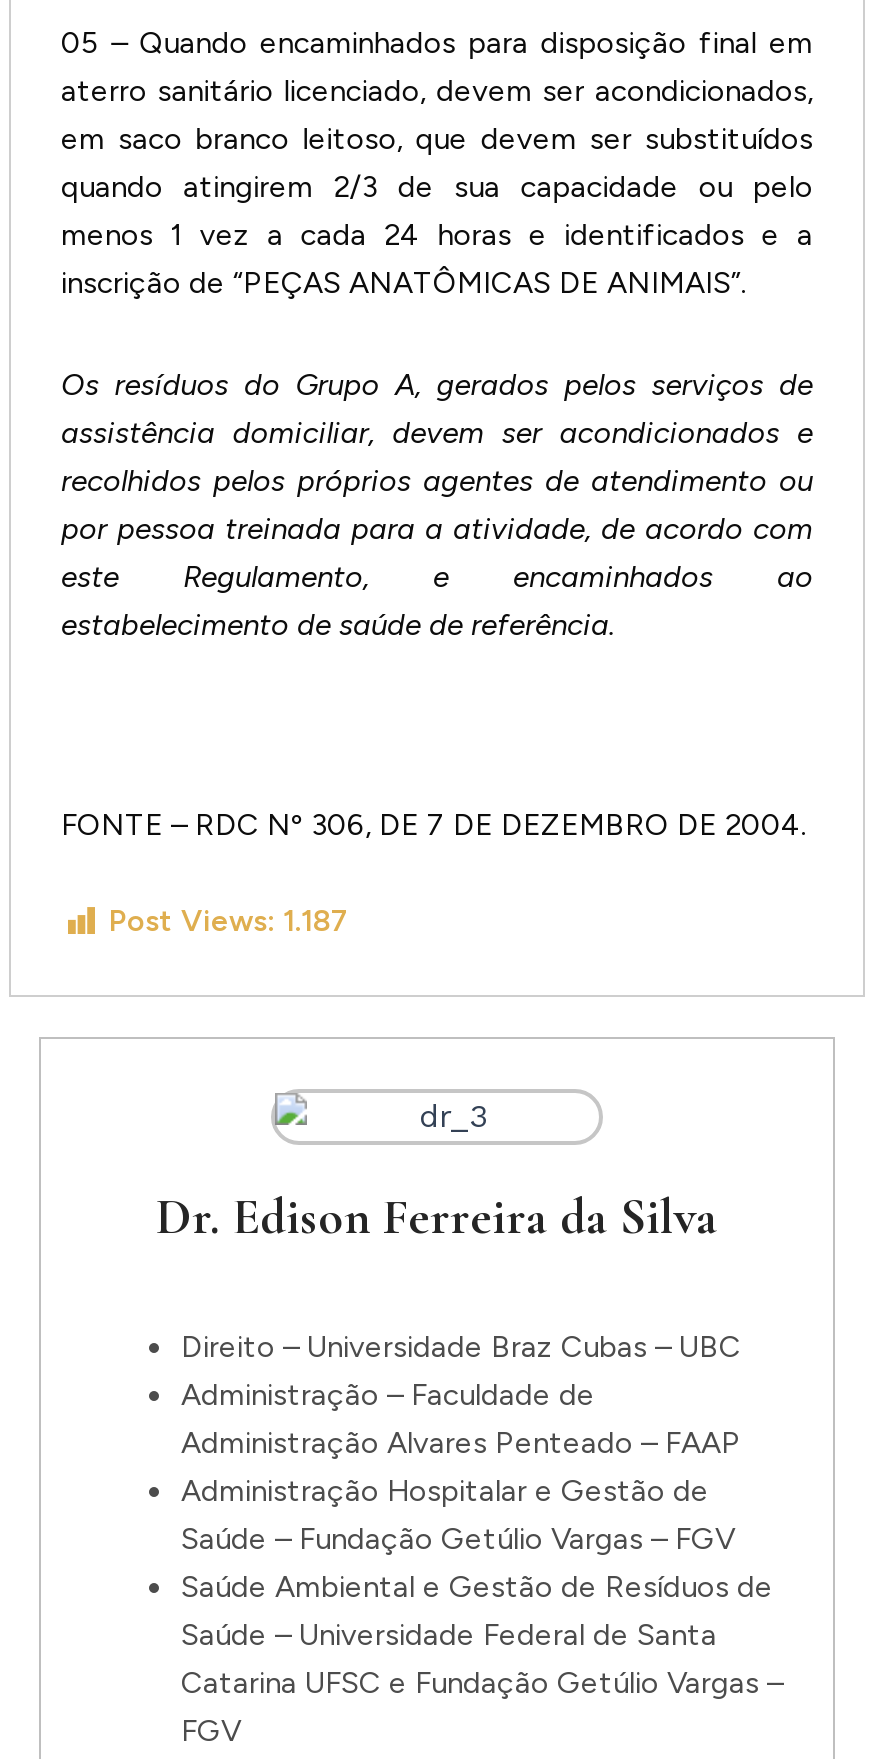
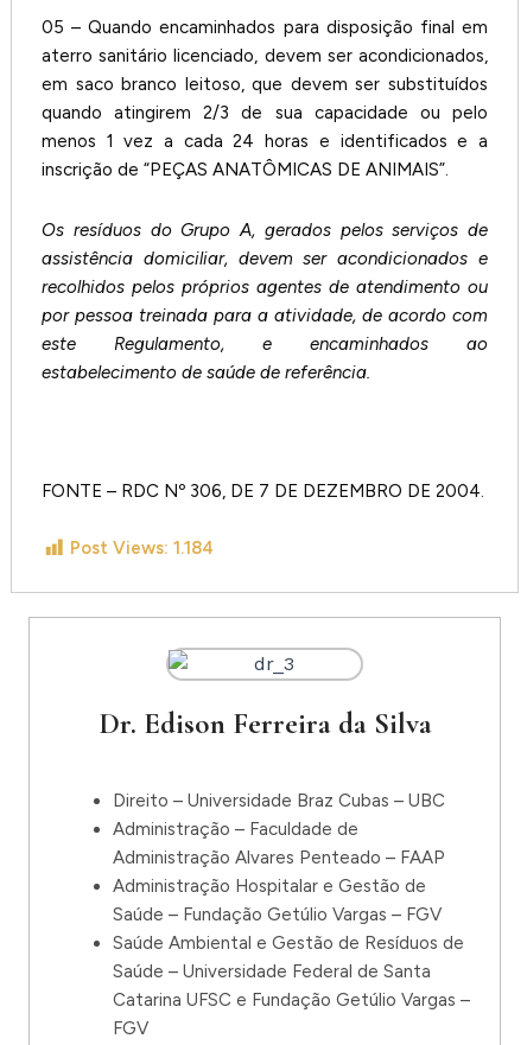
[109,904,349,940] Post Views: 1.187 -> [70,538,214,559] Post Views: 1.184

